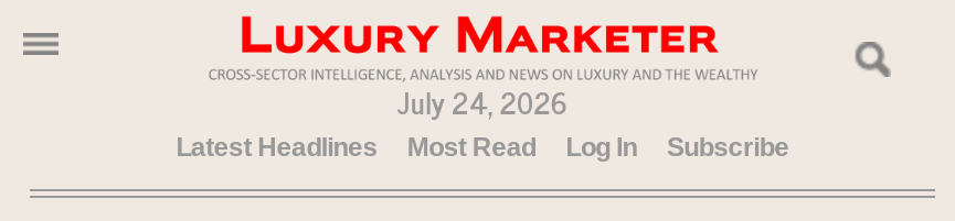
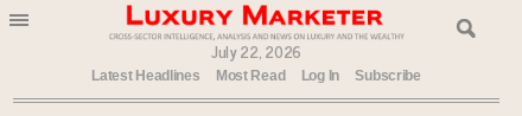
[397,77,567,125] July 24, 2026 -> [211,38,301,64] July 22, 2026

